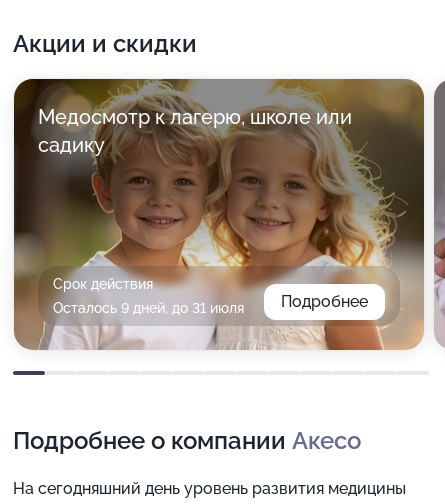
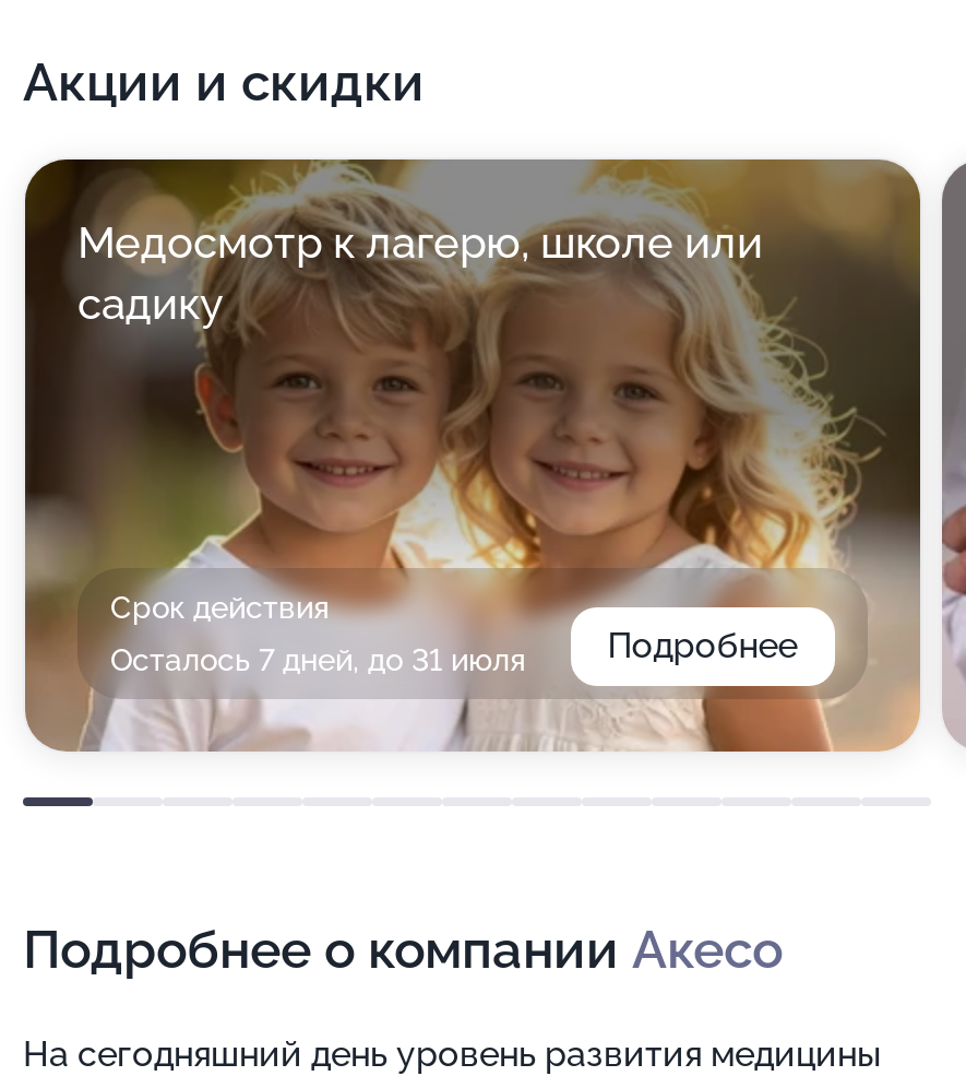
[53,300,244,316] Осталось 9 дней, до 31 июля -> [110,642,525,677] Осталось 7 дней, до 31 июля

